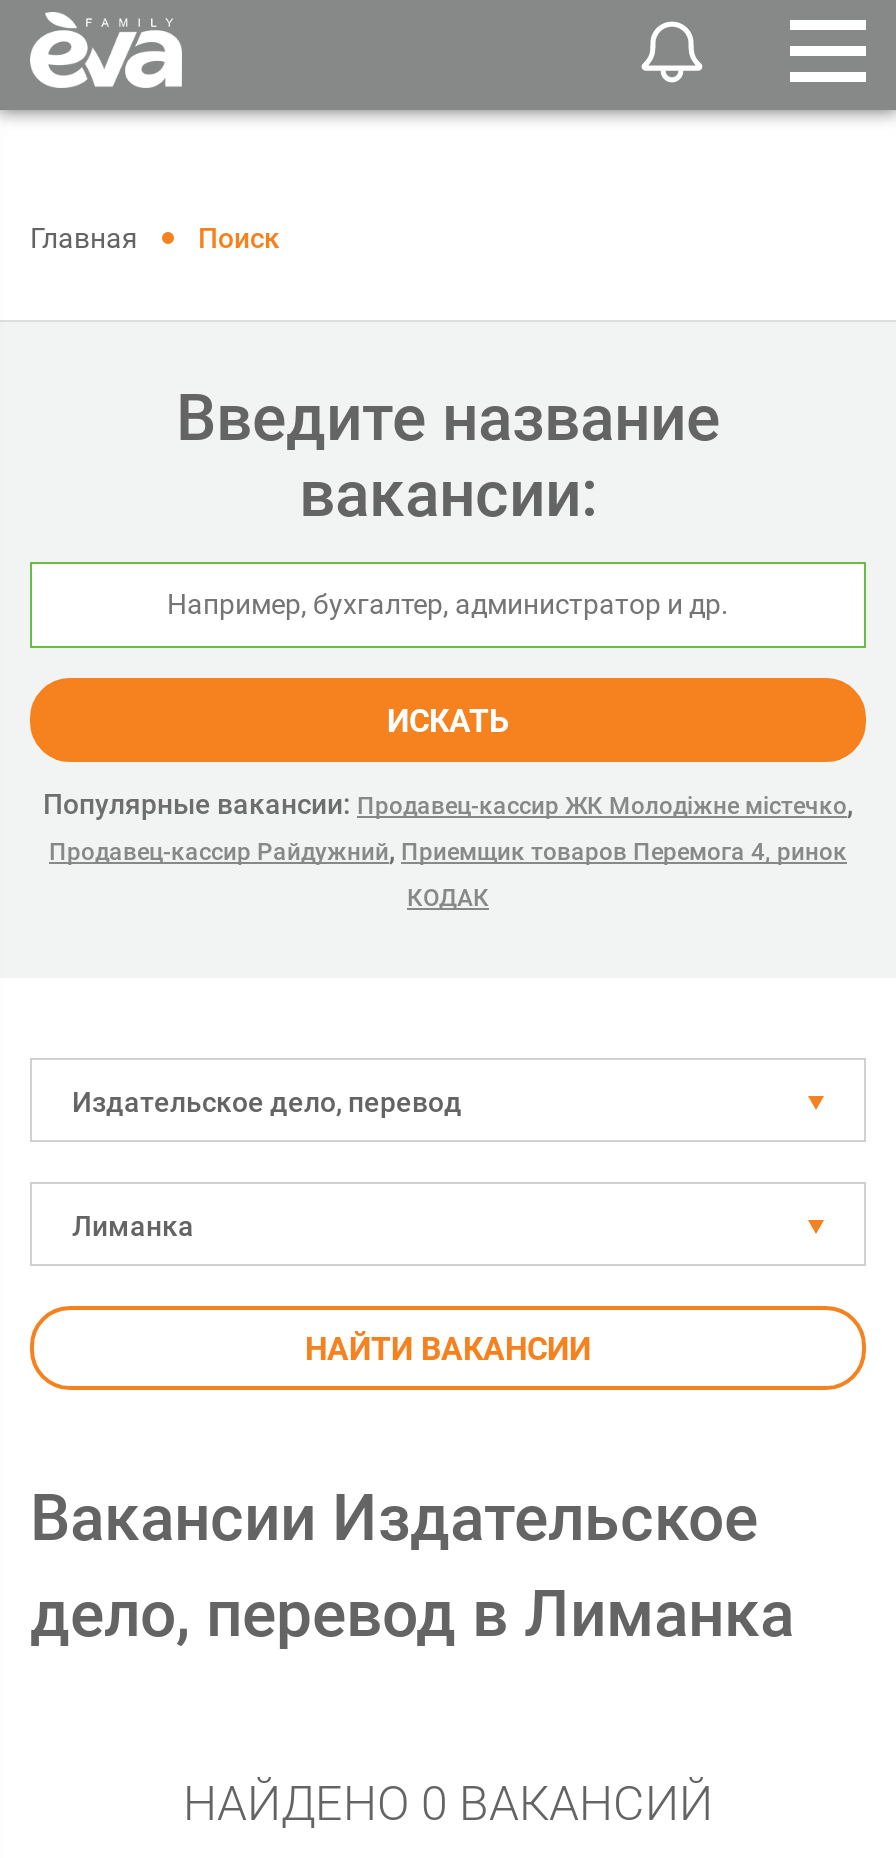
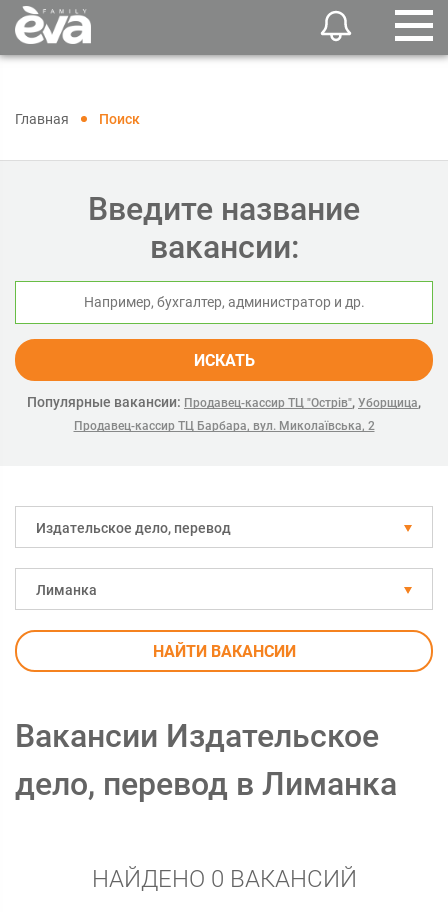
[43,788,853,866] Популярные вакансии: Продавец-кассир ЖК Молодіжне містечко, | Продавец-кассир Райдужний, Приемщик товаров Перемога 4, ринок -> [27,394,421,410] Популярные вакансии: Продавец-кассир ТЦ "Острів", Уборщица,
[407,884,489,912] КОДАК -> [73,419,374,433] Продавец-кассир ТЦ Барбара, вул. Миколаївська, 2

